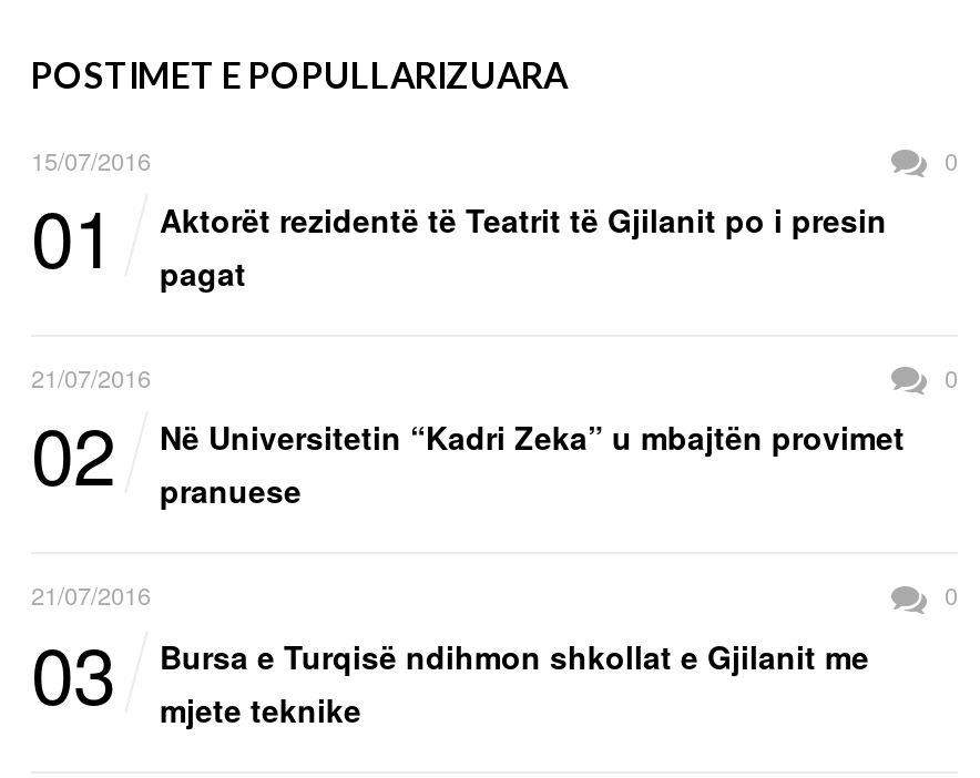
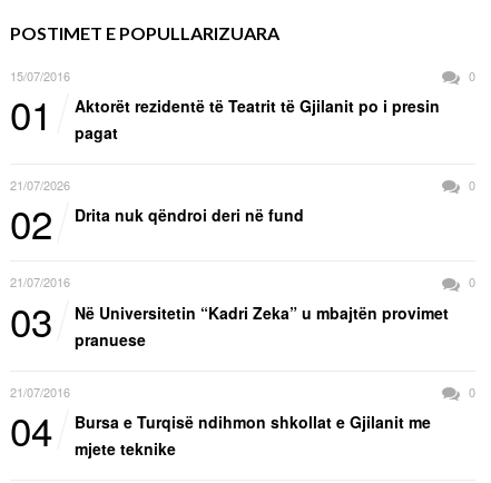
[31,360,151,395] 21/07/2016 -> [10,176,70,194] 21/07/2026
none -> [10,204,475,348] Drita nuk qëndroi deri në fund | 21/07/2016 | 0 | 03
[31,615,869,731] 03 Bursa e Turqisë ndihmon shkollat e Gjilanit me mjete teknike -> [10,401,431,459] 04 Bursa e Turqisë ndihmon shkollat e Gjilanit me mjete teknike

